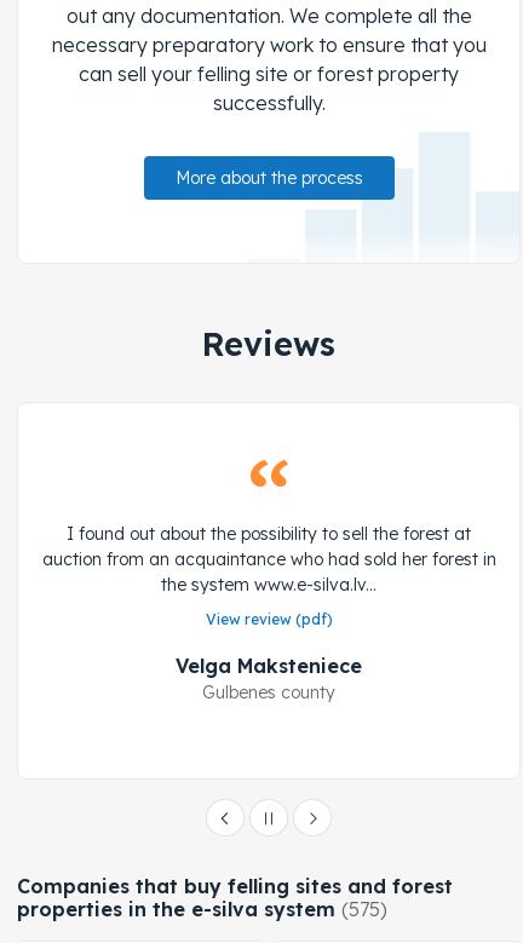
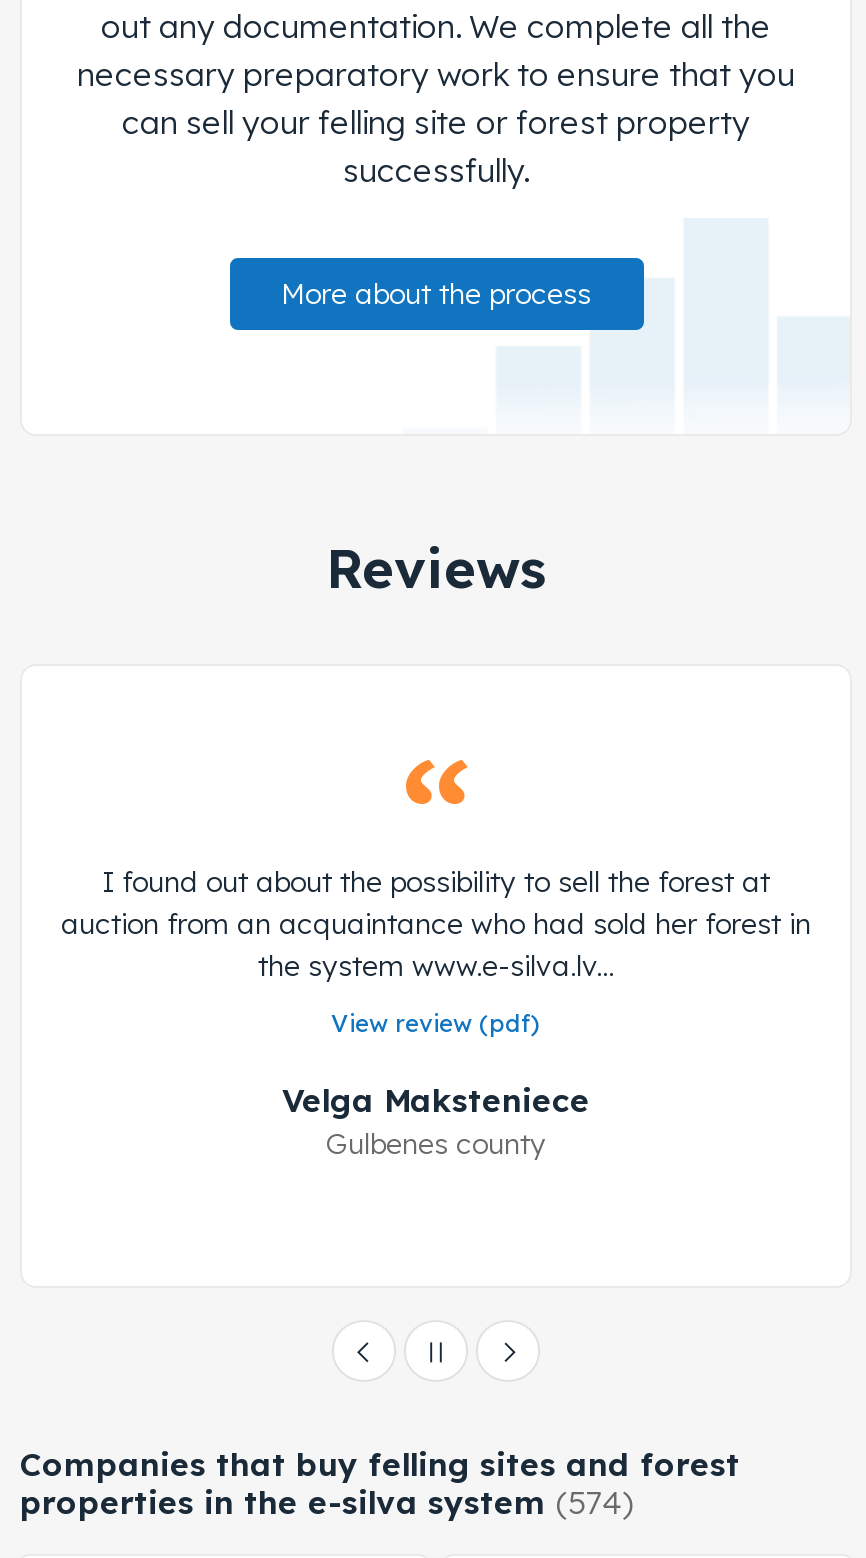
[17,897,387,921] properties in the e-silva system (575) -> [20,1482,634,1522] properties in the e-silva system (574)

